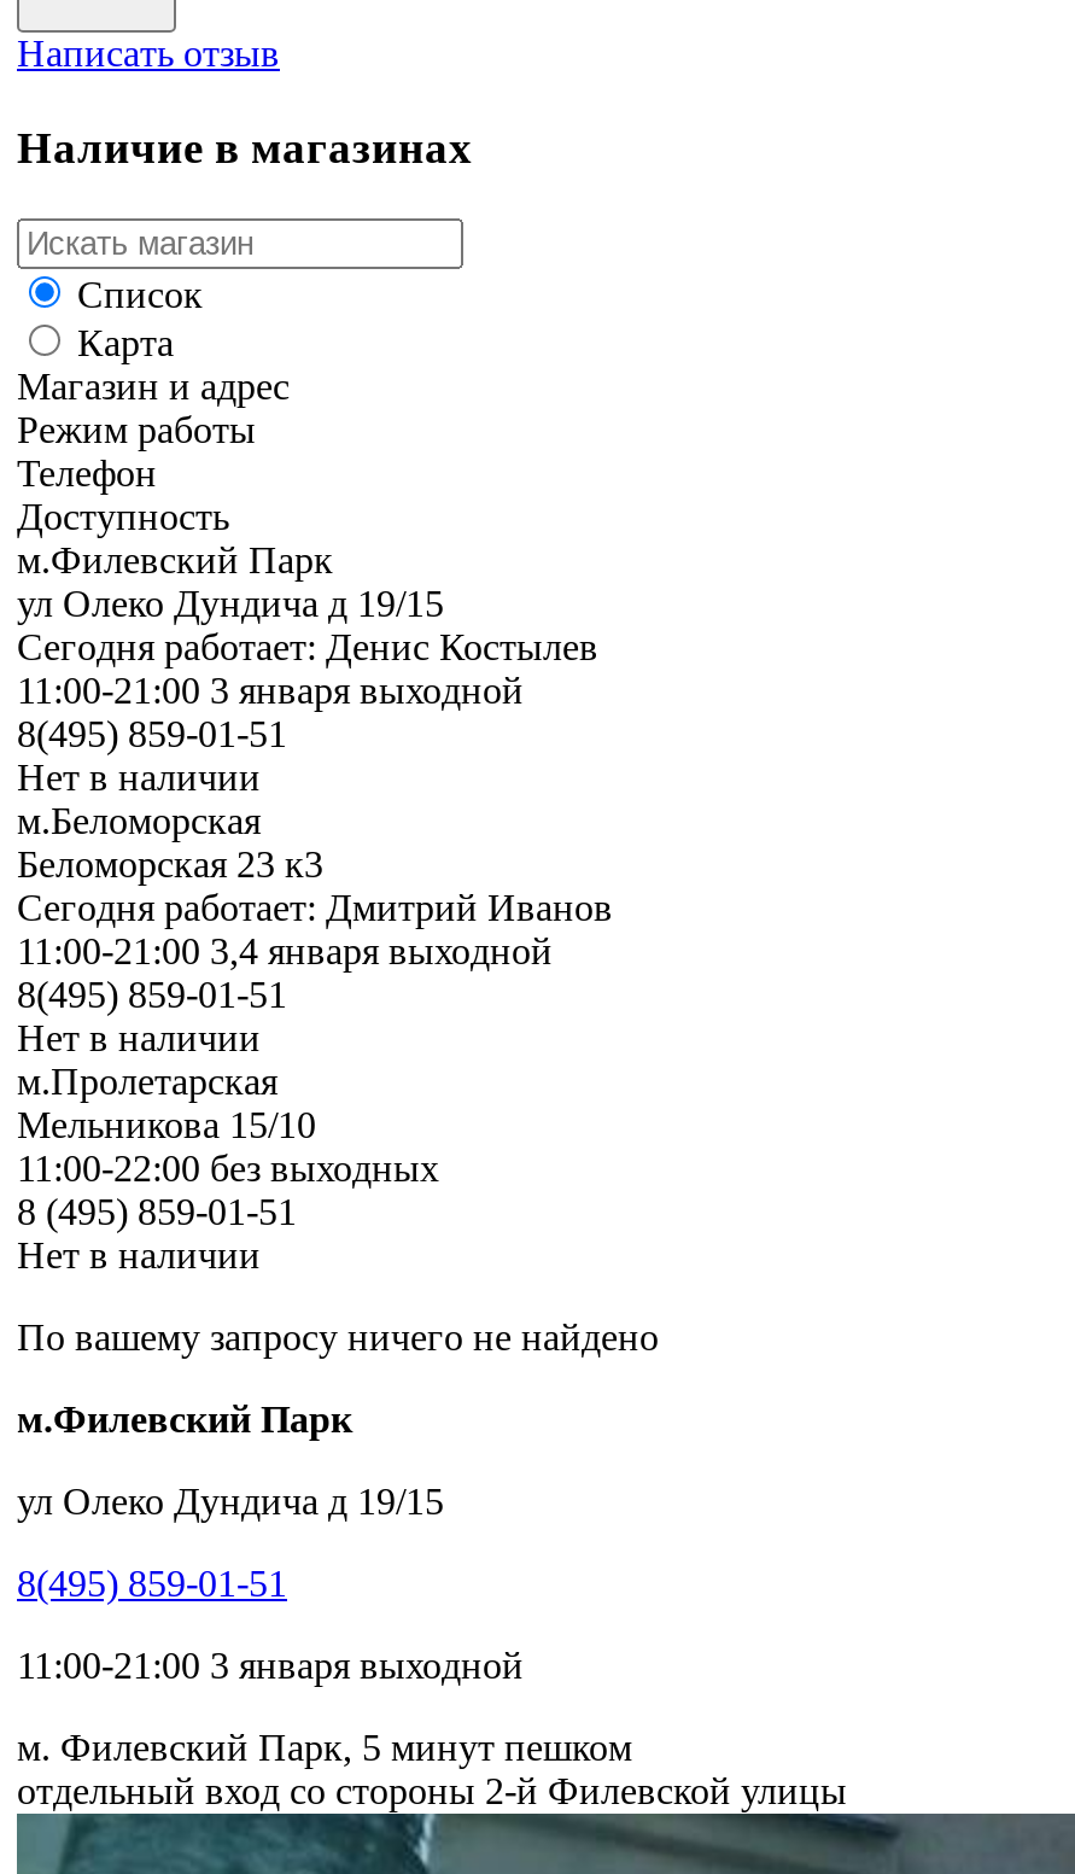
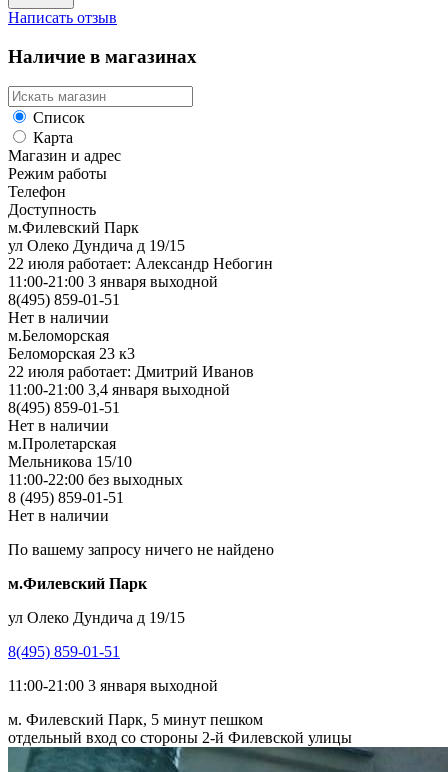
[17,627,598,669] Сегодня работает: Денис Костылев -> [8,255,273,272] 22 июля работает: Александр Небогин
[17,888,613,929] Сегодня работает: Дмитрий Иванов -> [8,363,254,380] 22 июля работает: Дмитрий Иванов

